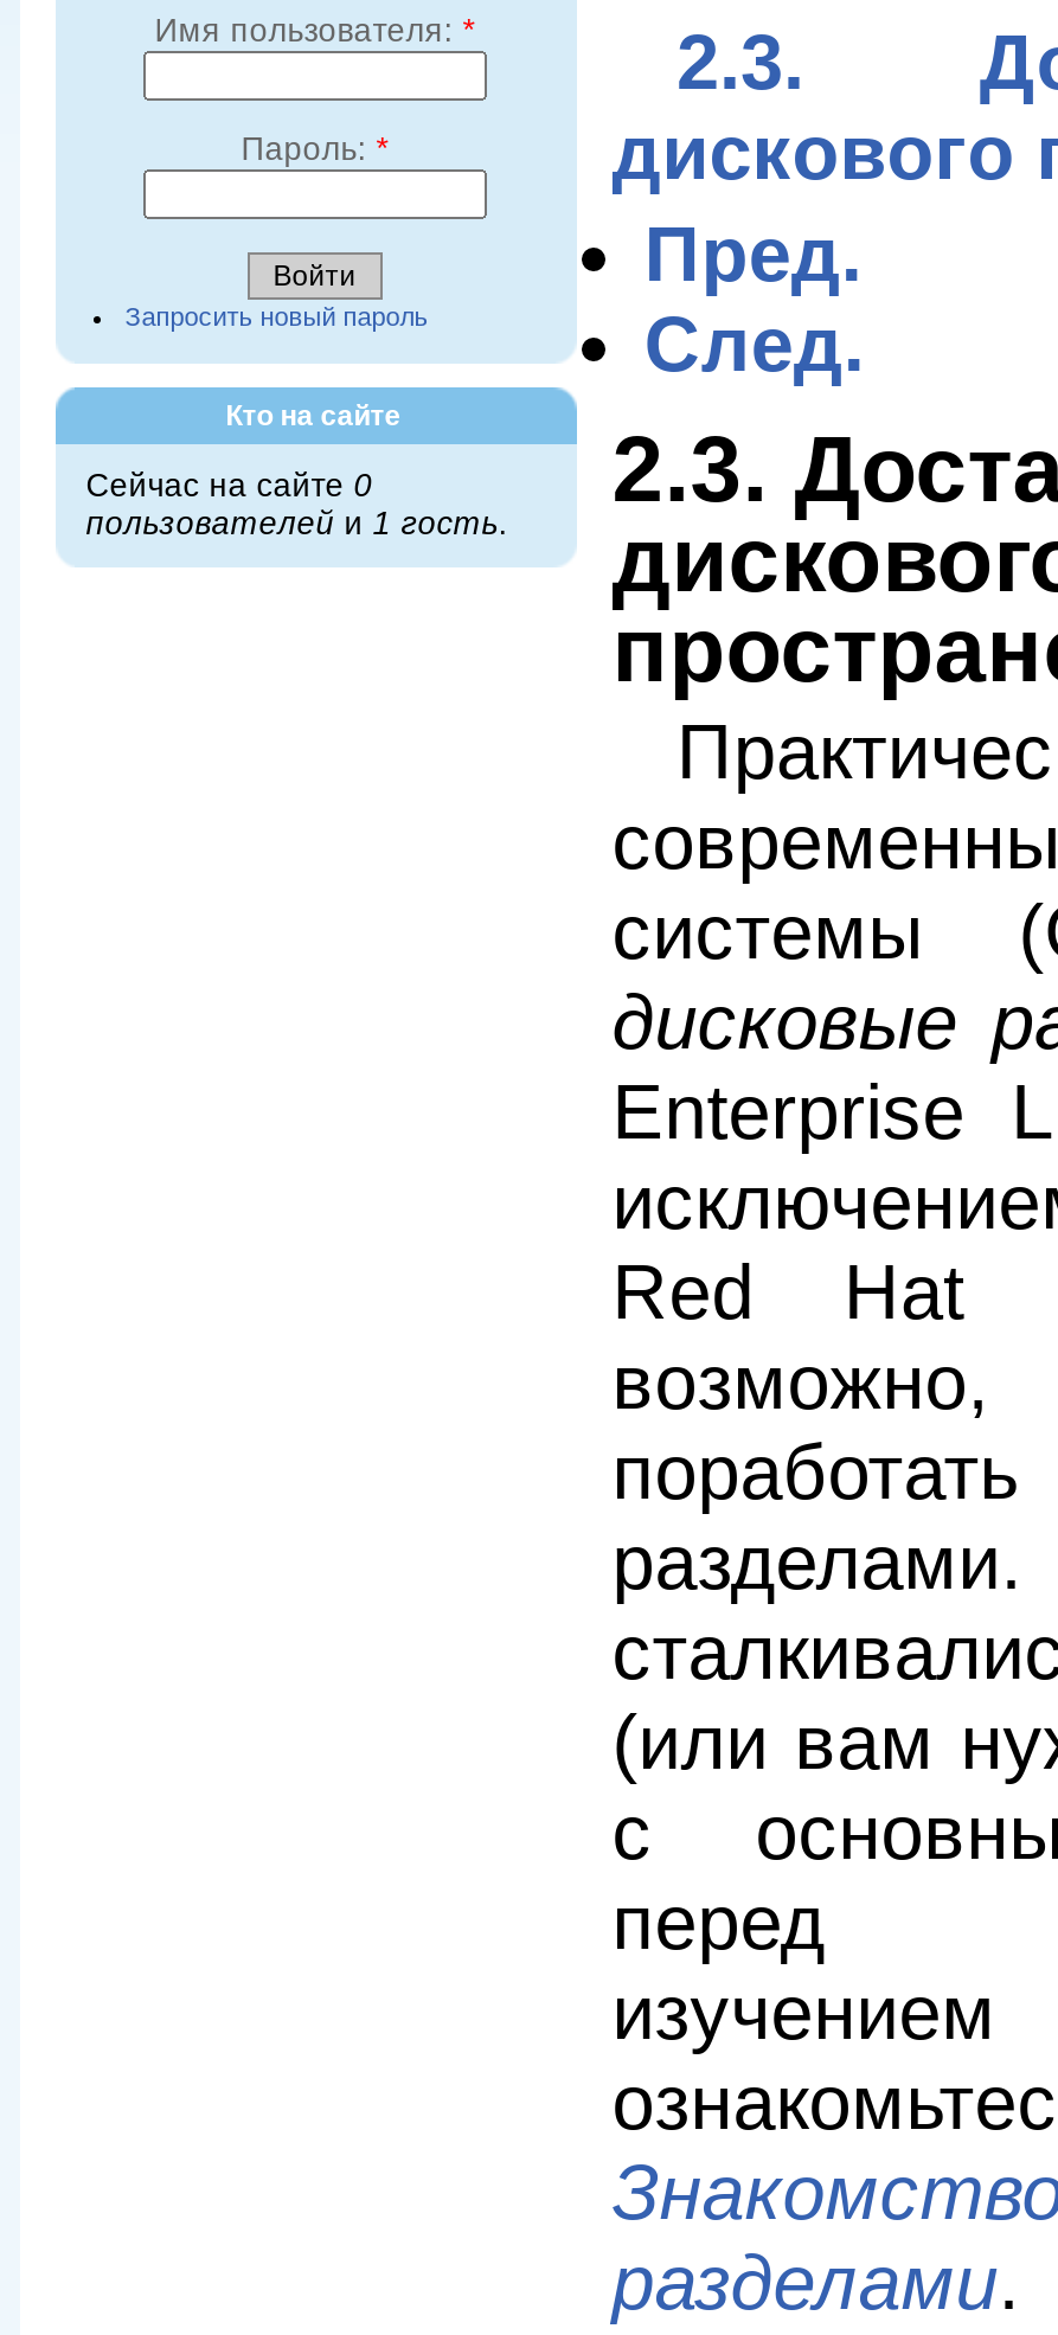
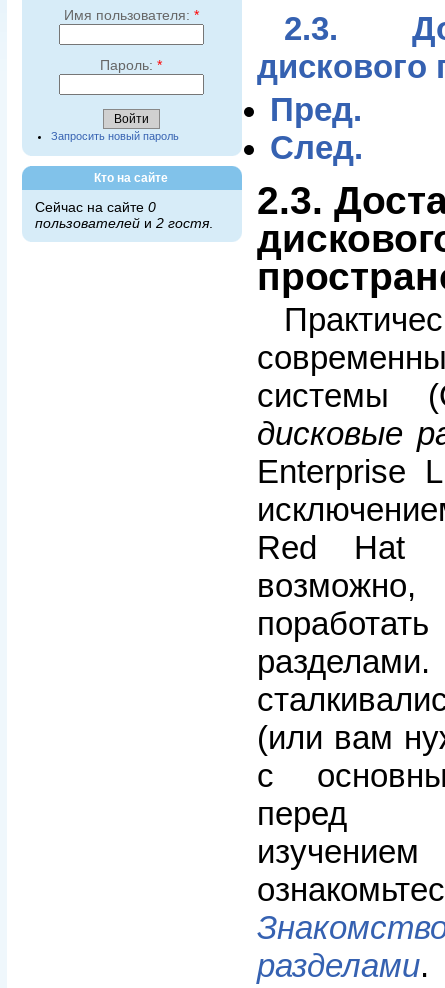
[86,506,508,541] пользователей и 1 гость. -> [35,216,213,231] пользователей и 2 гостя.

